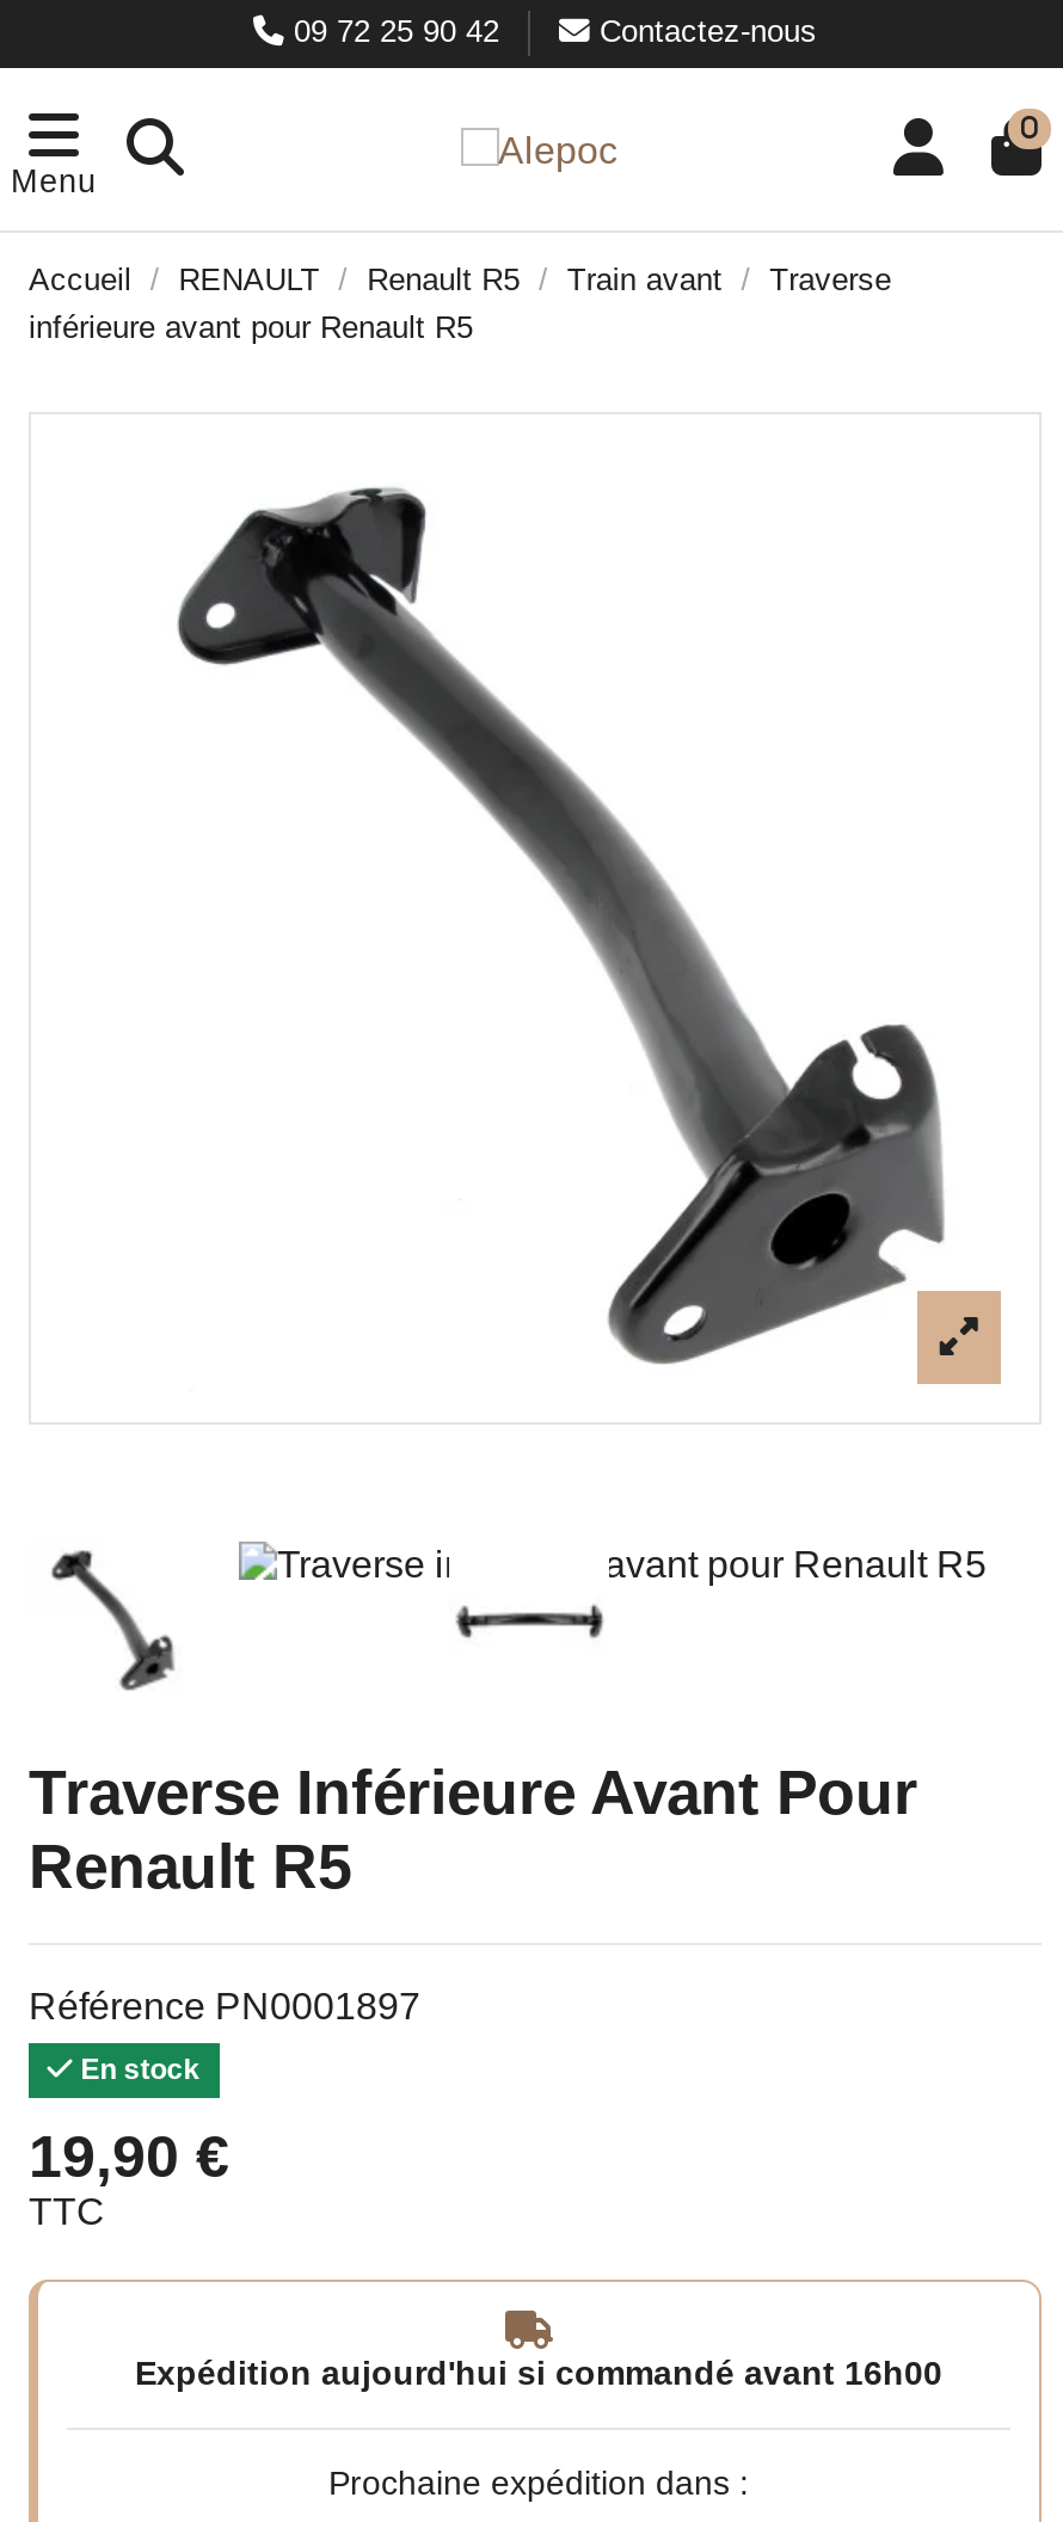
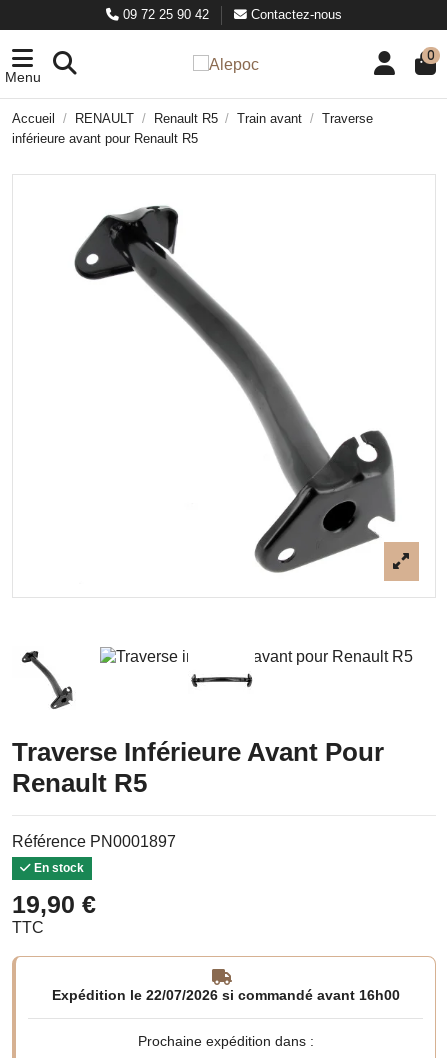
[135,2355,942,2393] Expédition aujourd'hui si commandé avant 16h00 -> [51,987,399,1003] Expédition le 22/07/2026 si commandé avant 16h00

